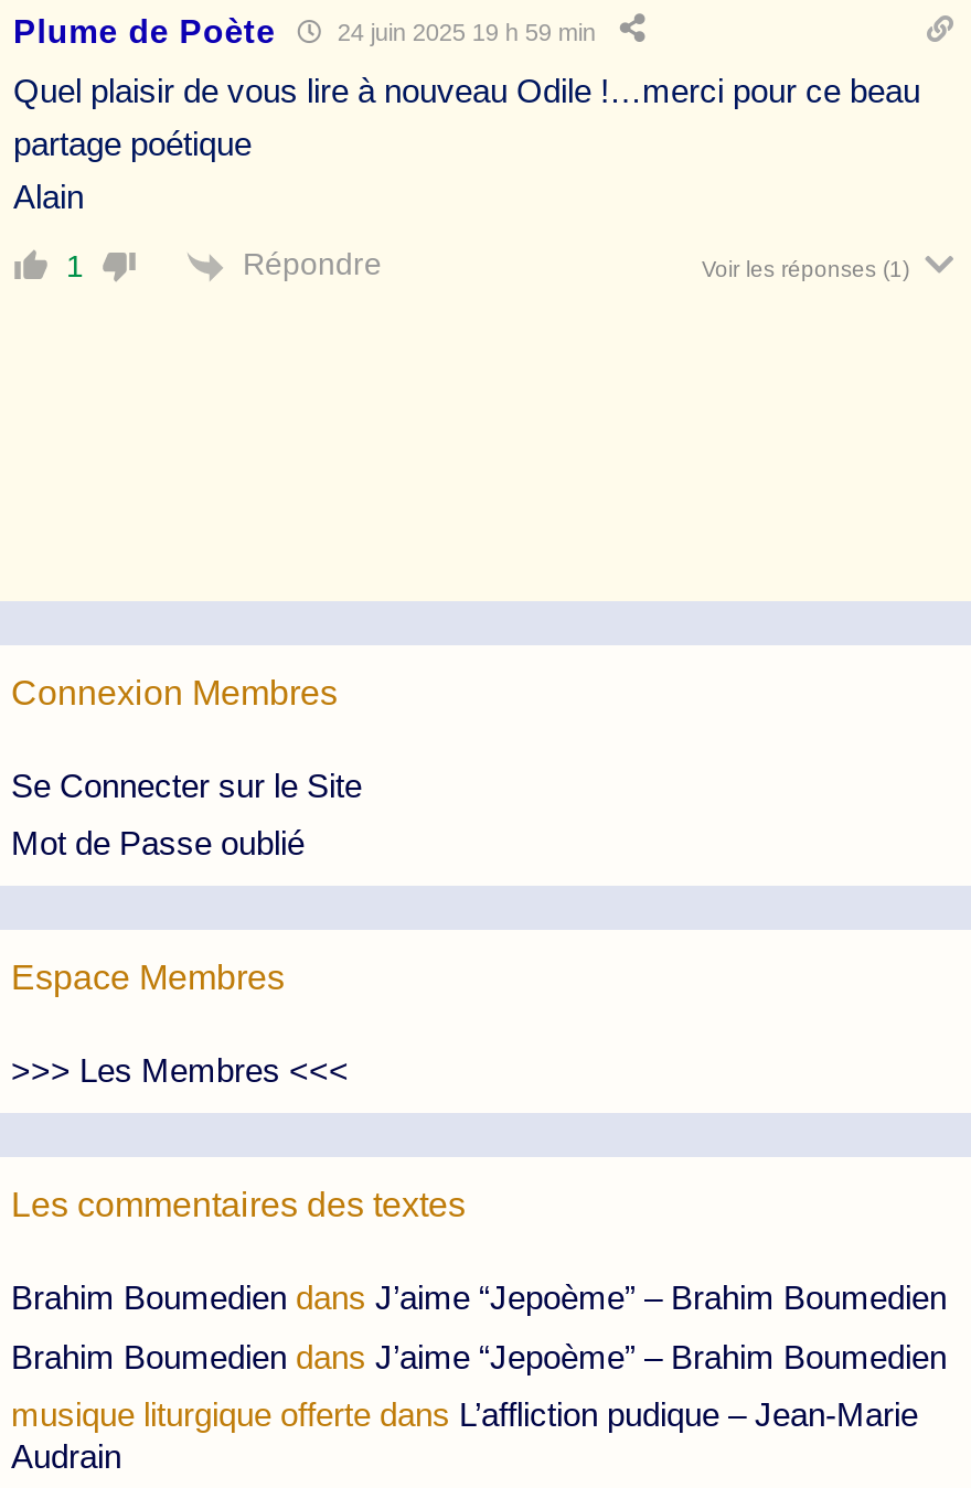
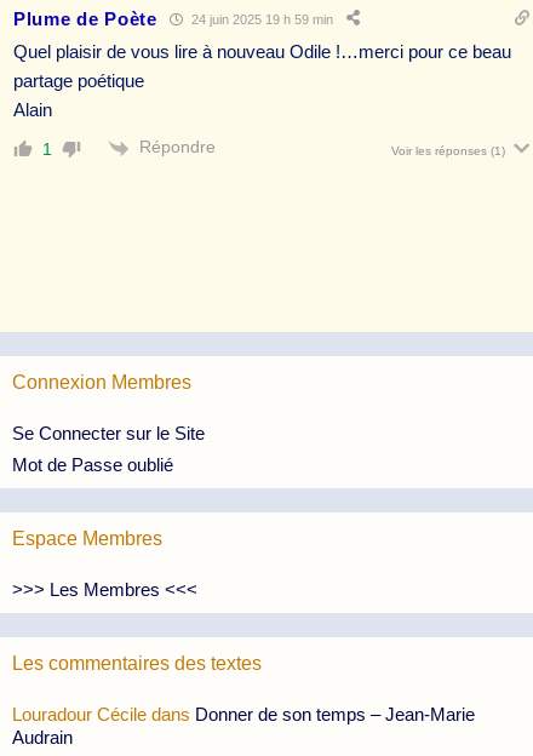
[11,1279,947,1433] Brahim Boumedien dans J’aime “Jepoème” – Brahim Boumedien | Brahim Boumedien dans J’aime “Jepoème” – Brahim Boumedien | musique liturgique offerte dans L’affliction pudique – Jean-Marie -> [12,704,475,725] Louradour Cécile dans Donner de son temps – Jean-Marie

